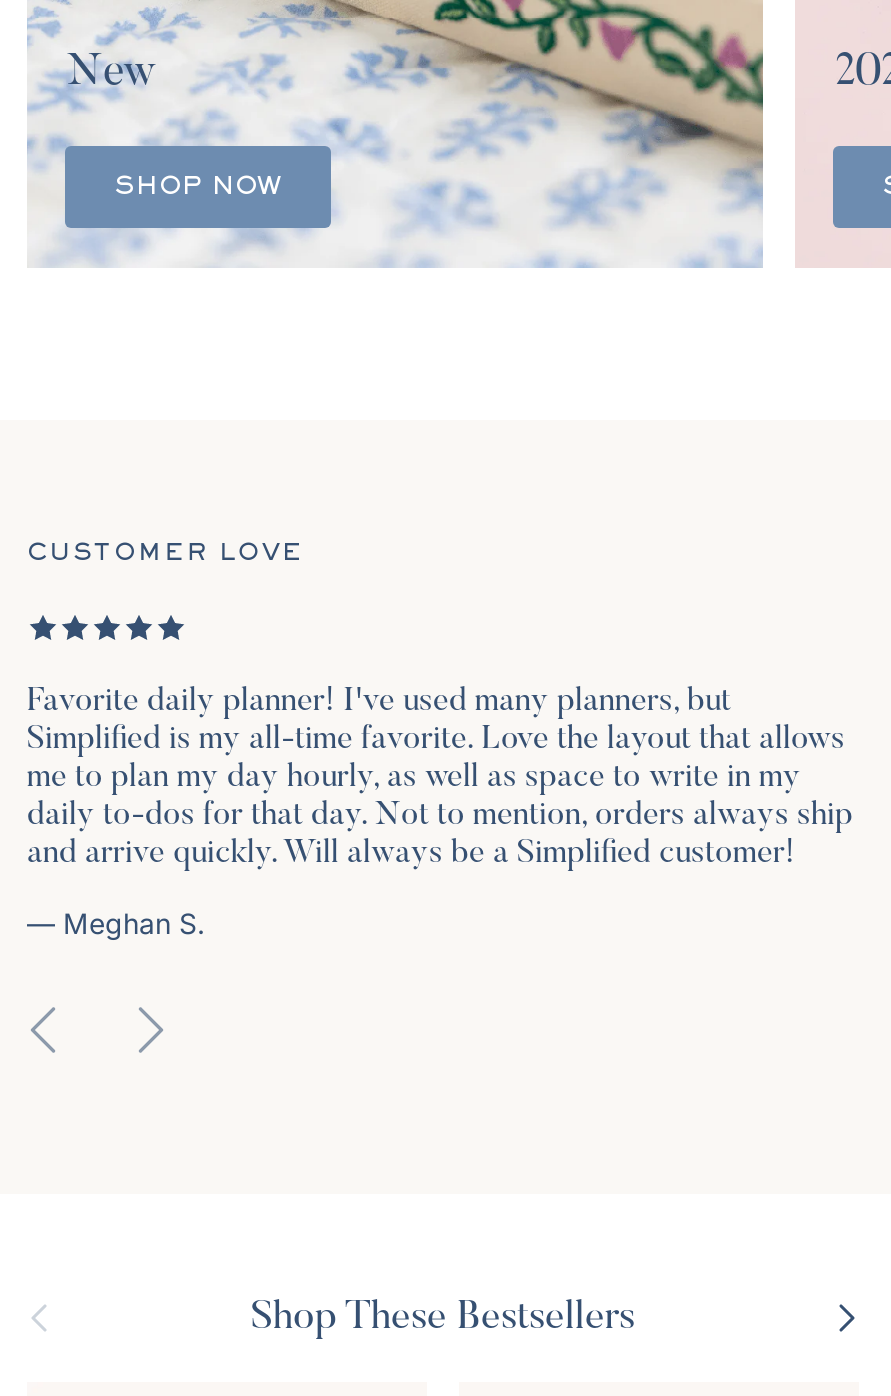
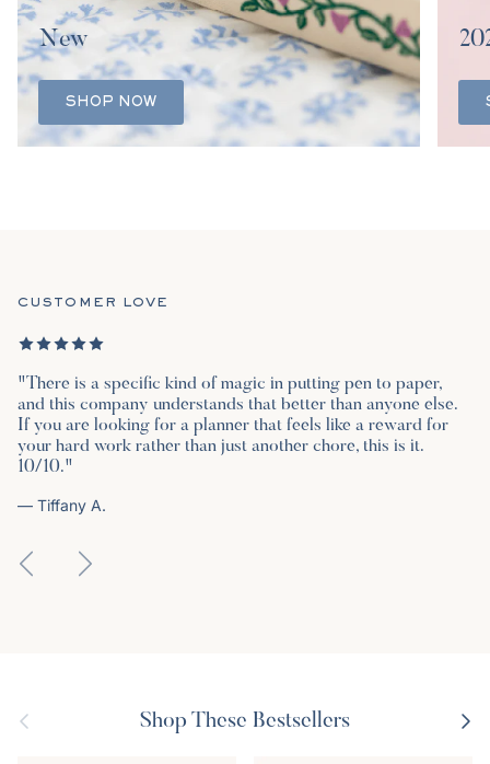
[27,687,853,871] Favorite daily planner! I've used many planners, but | Simplified is my all-time favorite. Love the layout that allows | me to plan my day hourly, as well as space to write in my | daily to-dos for that day. Not to mention, orders always ship | and arrive quickly. Will always be a Simplified customer! -> [17,376,457,477] "There is a specific kind of magic in putting pen to paper, | and this company understands that better than anyone else. | If you are looking for a planner that feels like a reward for | your hard work rather than just another chore, this is it. | 10/10."
[27,907,205,941] — Meghan S. -> [17,496,106,515] — Tiffany A.

